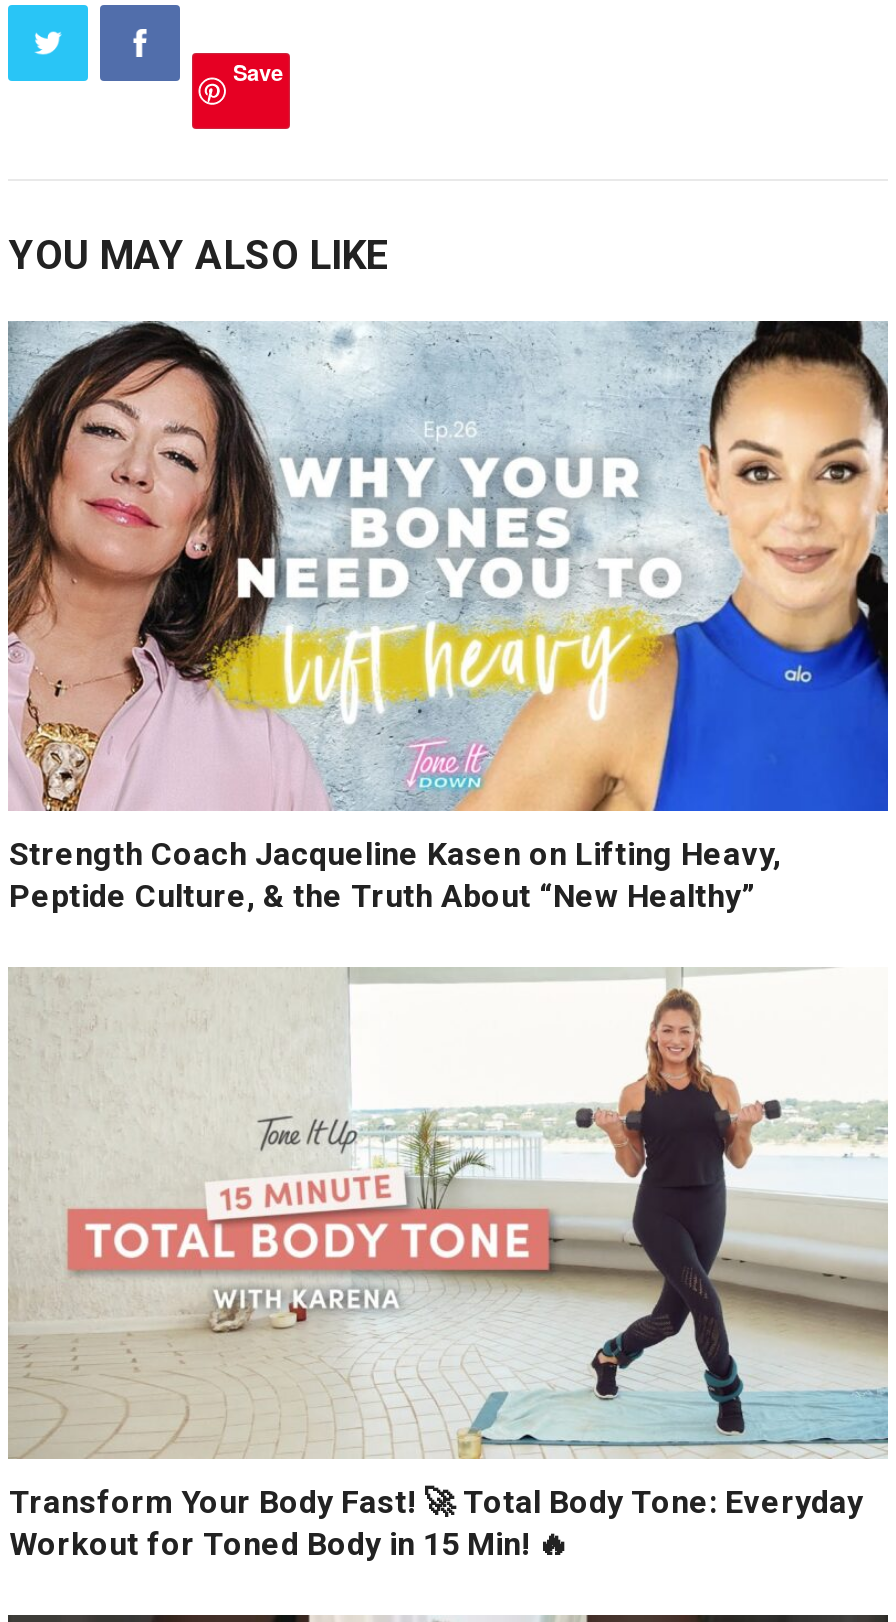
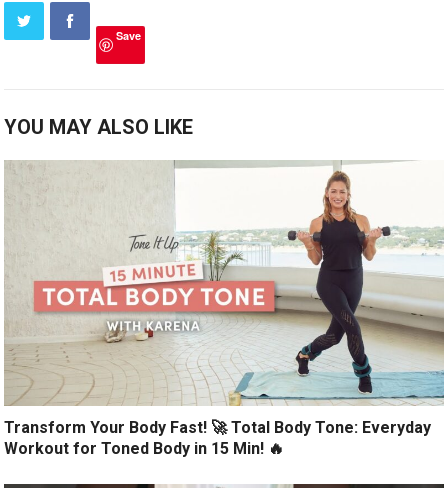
[6,318,890,916] [image] | Strength Coach Jacqueline Kasen on Lifting Heavy, | Peptide Culture, & the Truth About “New Healthy” -> none

